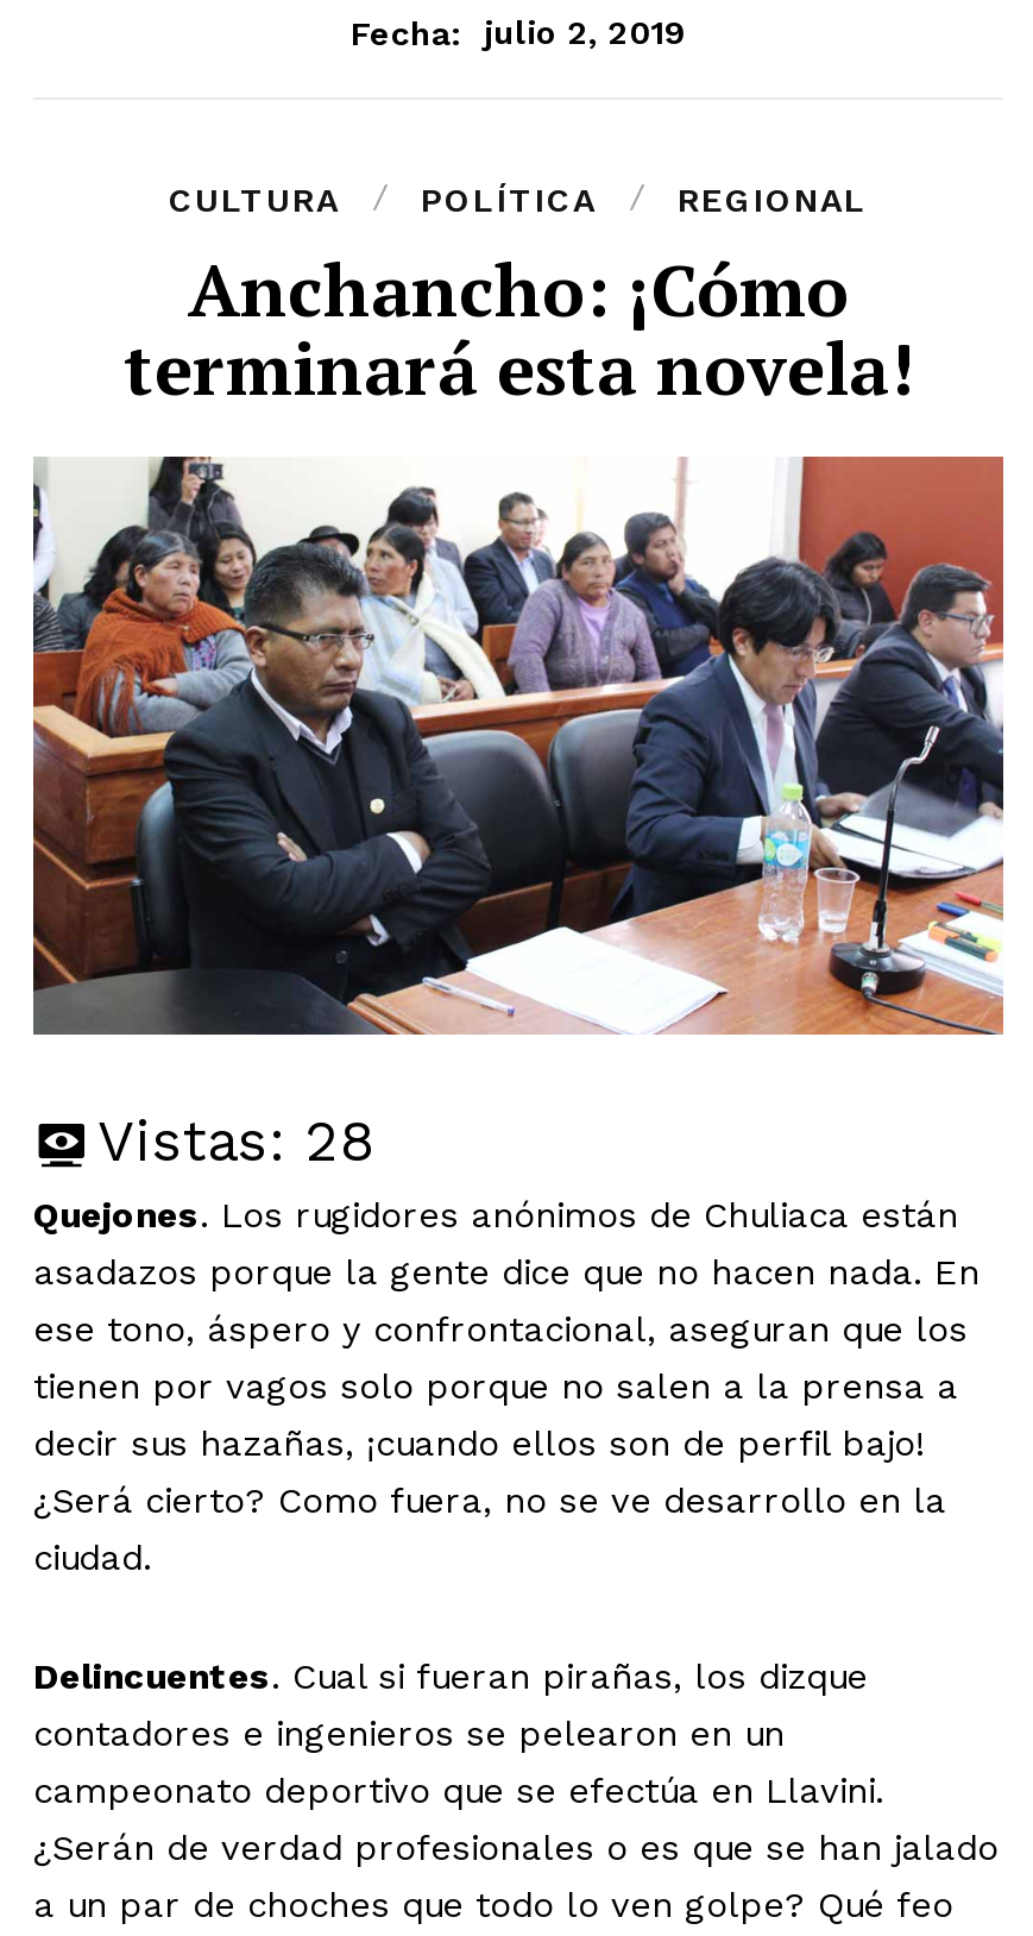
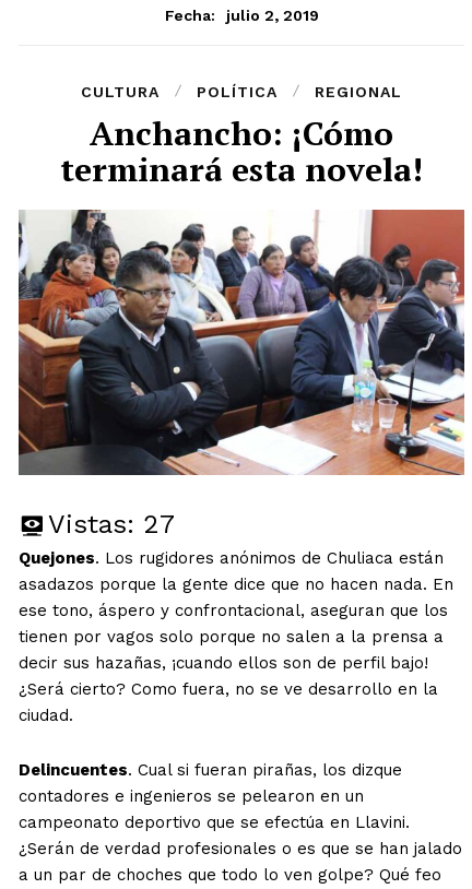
[97,1109,378,1175] Vistas: 28 -> [48,509,175,540] Vistas: 27

